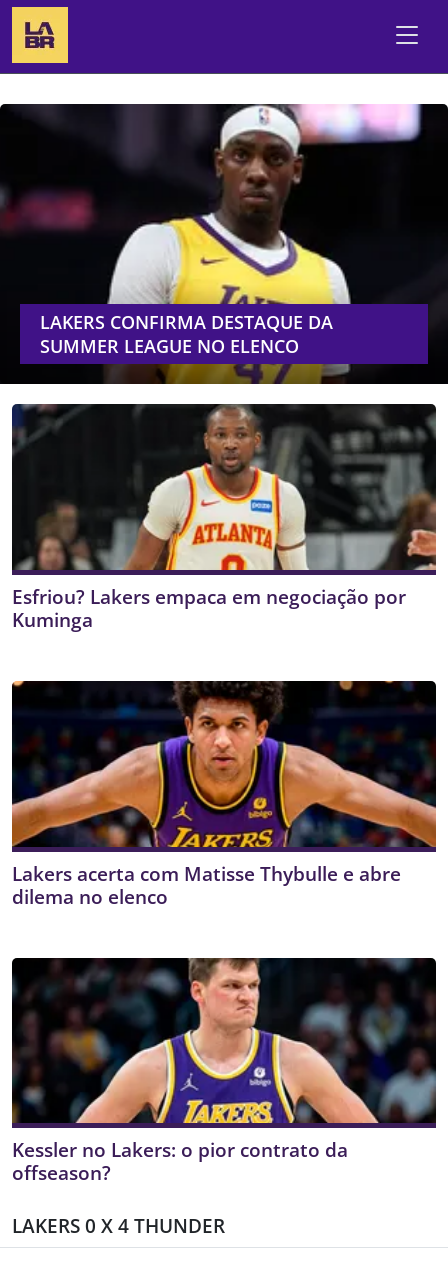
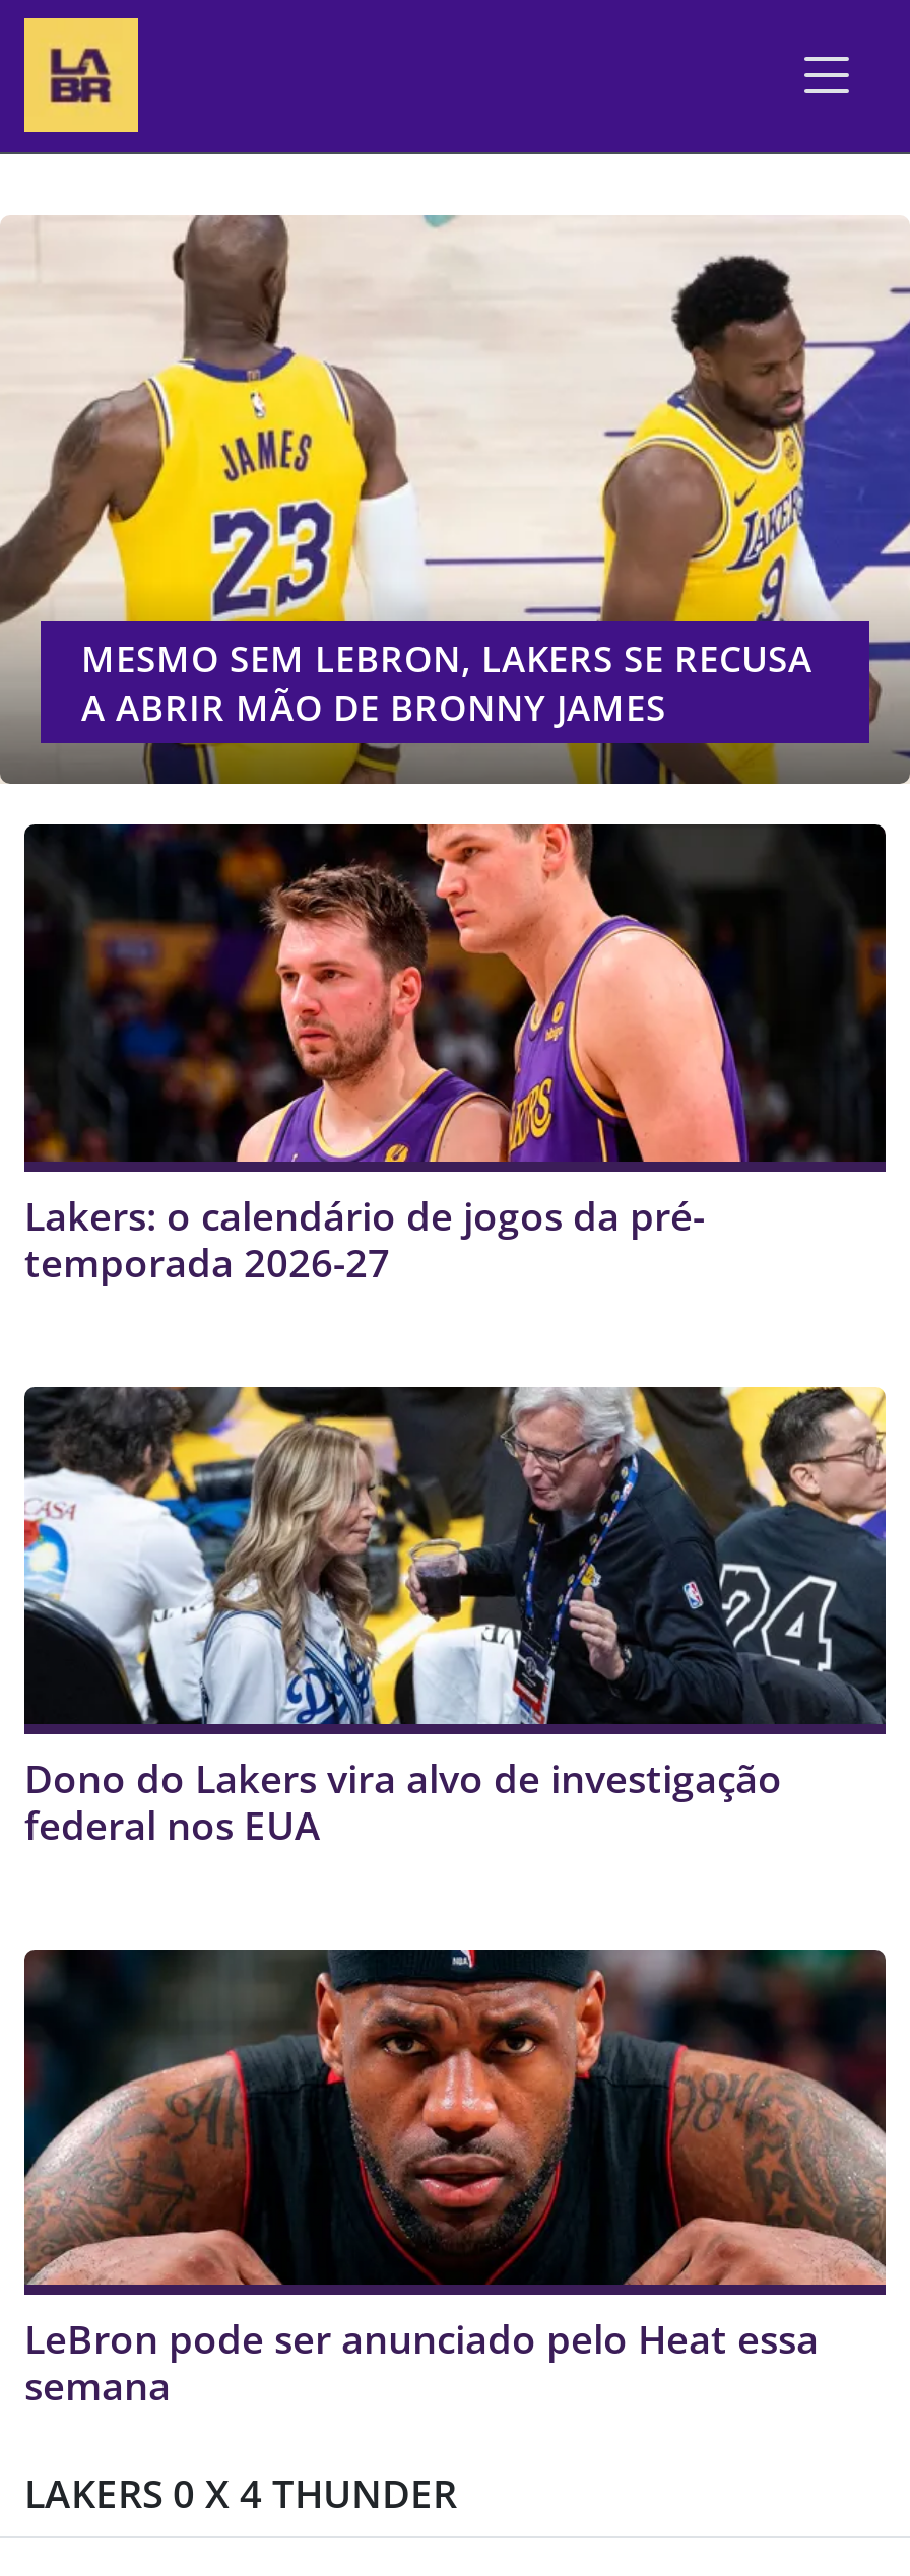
[3,103,445,385] [image] | LAKERS CONFIRMA DESTAQUE DA | SUMMER LEAGUE NO ELENCO -> [6,213,904,786] [image] | MESMO SEM LEBRON, LAKERS SE RECUSA | A ABRIR MÃO DE BRONNY JAMES
[12,403,437,633] [image] | Esfriou? Lakers empaca em negociação por | Kuminga -> [24,822,888,1290] [image] | Lakers: o calendário de jogos da pré- | temporada 2026-27
[11,680,437,910] [image] | Lakers acerta com Matisse Thybulle e abre | dilema no elenco -> [22,1385,888,1851] [image] | Dono do Lakers vira alvo de investigação | federal nos EUA
[11,957,437,1186] [image] | Kessler no Lakers: o pior contrato da | offseason? -> [22,1947,888,2413] [image] | LeBron pode ser anunciado pelo Heat essa | semana

